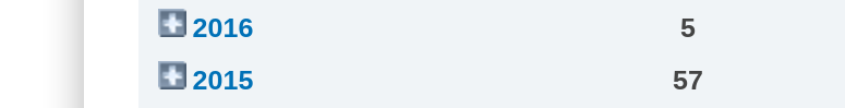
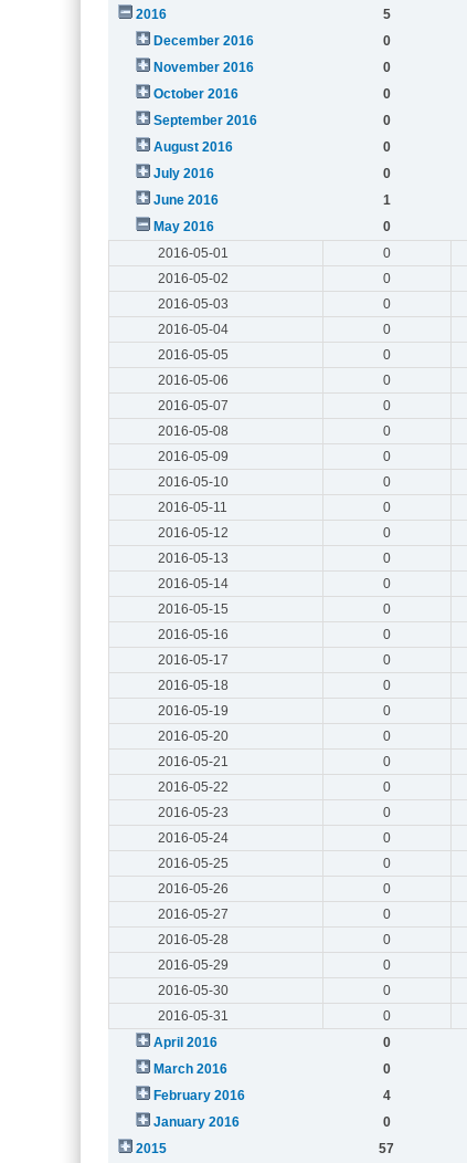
none -> [153,33,391,1129] December 2016 | 0 | November 2016 | 0 | October 2016 | 0 | September 2016 | 0 | August 2016 | 0 | July 2016 | 0 | June 2016 | 1 | May 2016 | 0 | 2016-05-01 | 0 | 2016-05-02 | 0 | 2016-05-03 | 0 | 2016-05-04 | 0 | 2016-05-05 | 0 | 2016-05-06 | 0 | 2016-05-07 | 0 | 2016-05-08 | 0 | 2016-05-09 | 0 | 2016-05-10 | 0 | 2016-05-11 | 0 | 2016-05-12 | 0 | 2016-05-13 | 0 | 2016-05-14 | 0 | 2016-05-15 | 0 | 2016-05-16 | 0 | 2016-05-17 | 0 | 2016-05-18 | 0 | 2016-05-19 | 0 | 2016-05-20 | 0 | 2016-05-21 | 0 | 2016-05-22 | 0 | 2016-05-23 | 0 | 2016-05-24 | 0 | 2016-05-25 | 0 | 2016-05-26 | 0 | 2016-05-27 | 0 | 2016-05-28 | 0 | 2016-05-29 | 0 | 2016-05-30 | 0 | 2016-05-31 | 0 | April 2016 | 0 | March 2016 | 0 | February 2016 | 4 | January 2016 | 0

